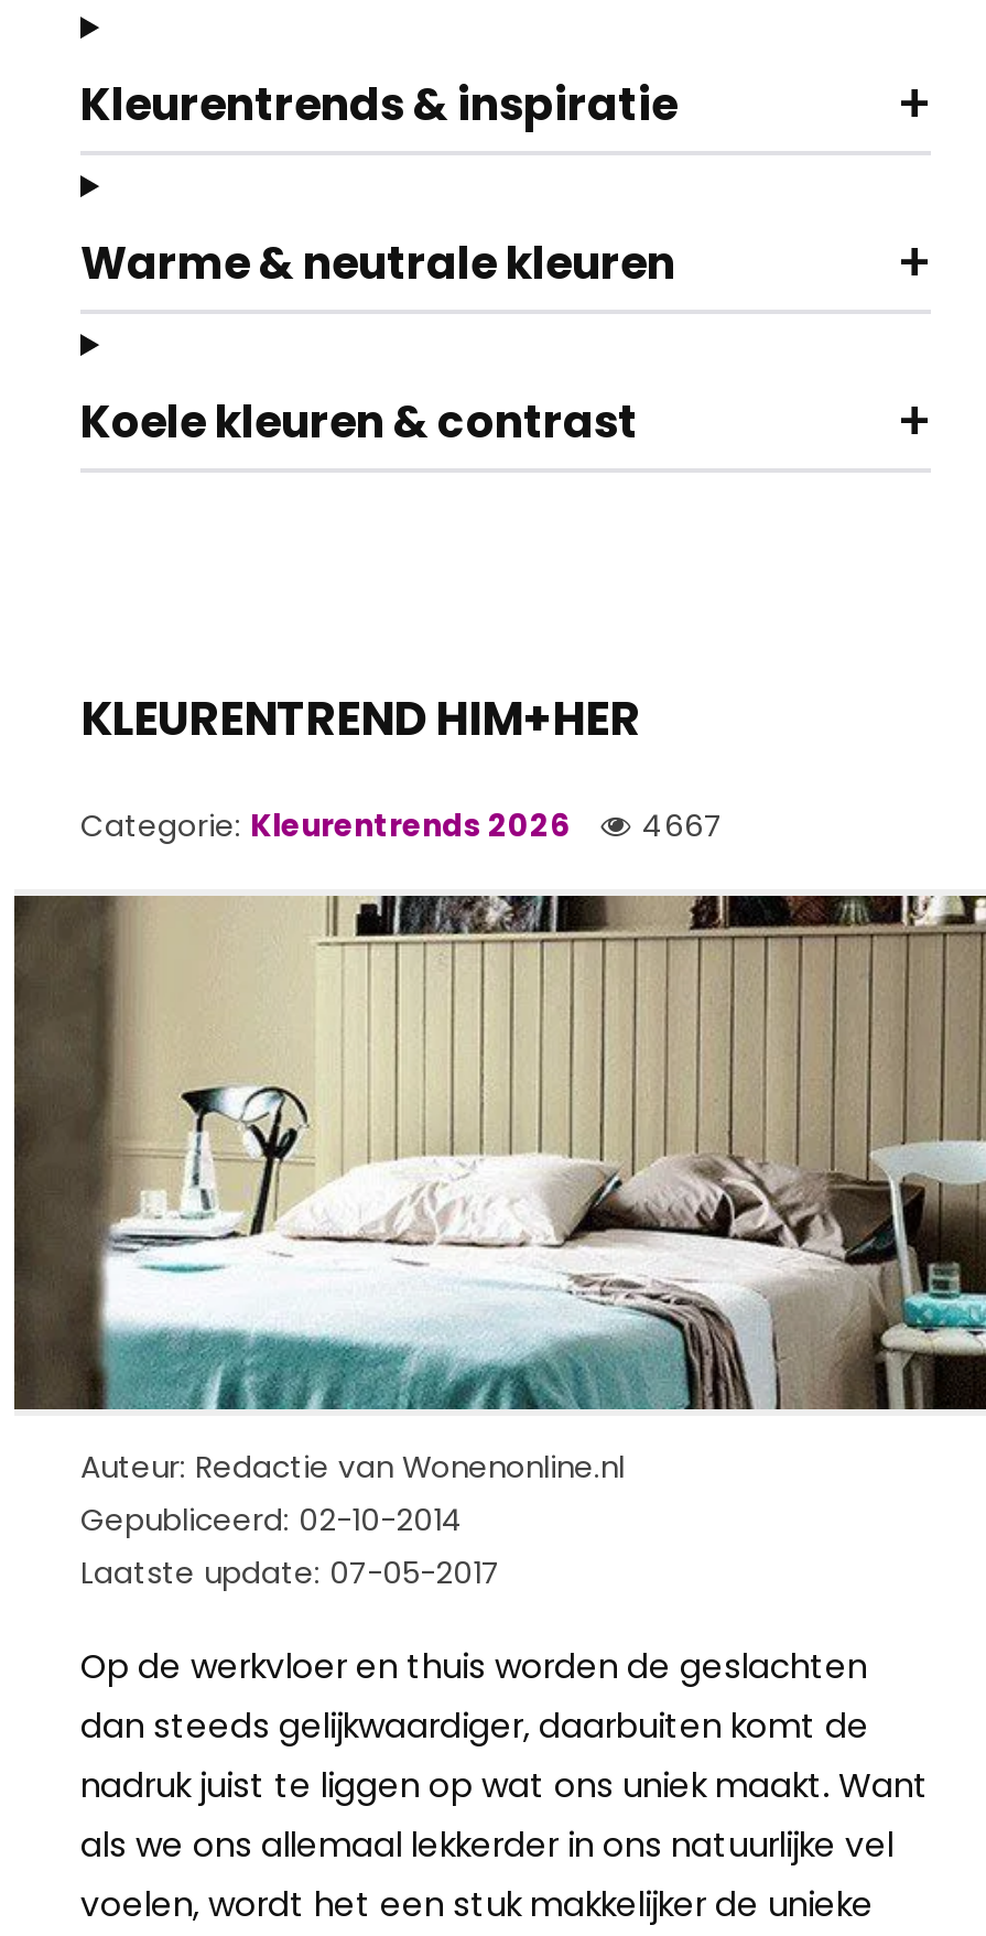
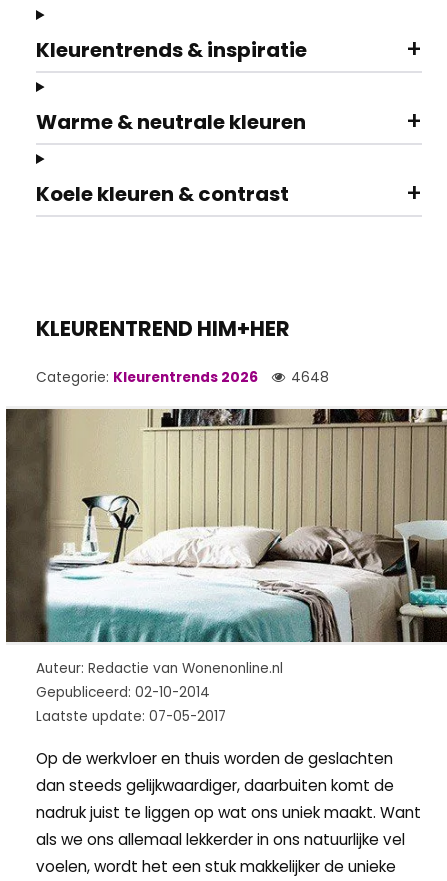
[80,806,722,848] Categorie: Kleurentrends 2026 4667 -> [36,368,329,387] Categorie: Kleurentrends 2026 4648

